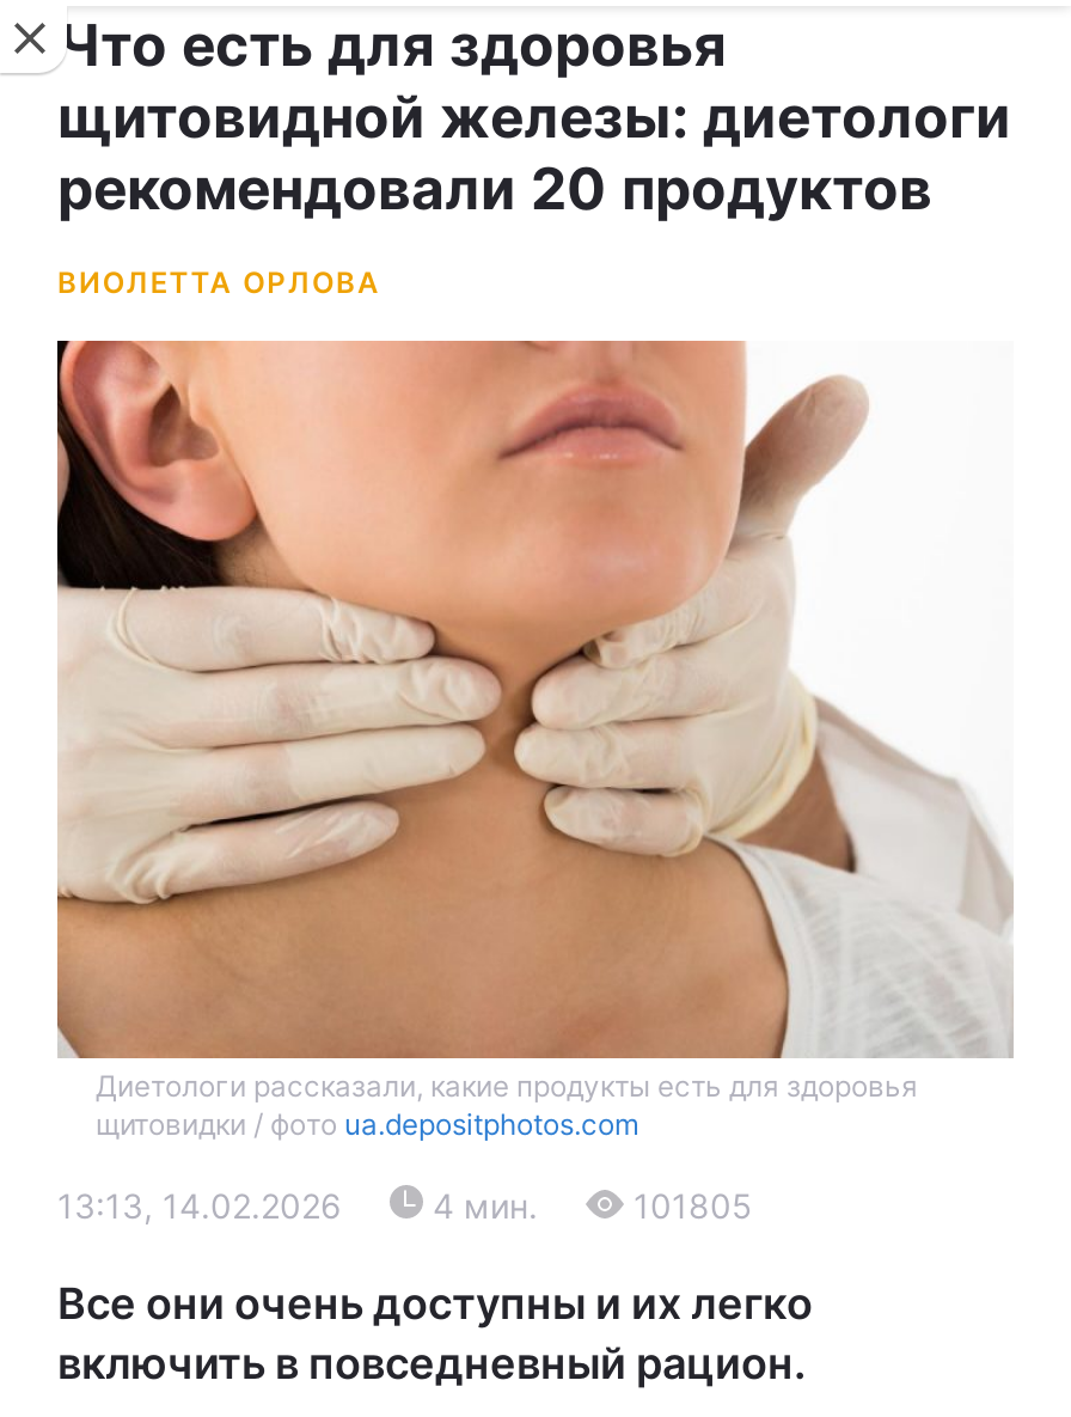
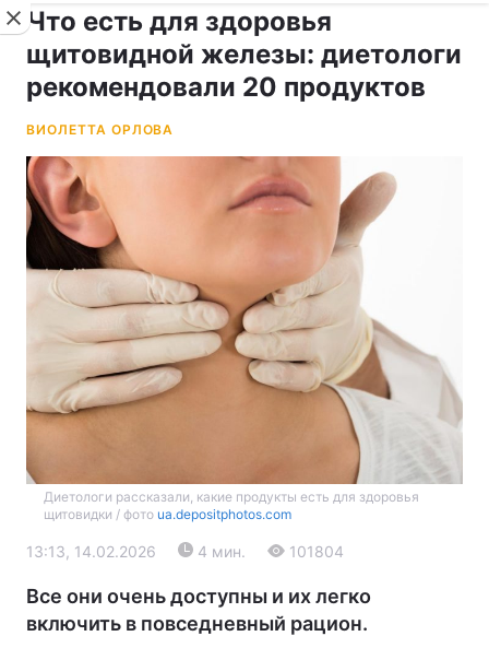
[624,1185,753,1226] 101805 -> [285,542,344,561] 101804

